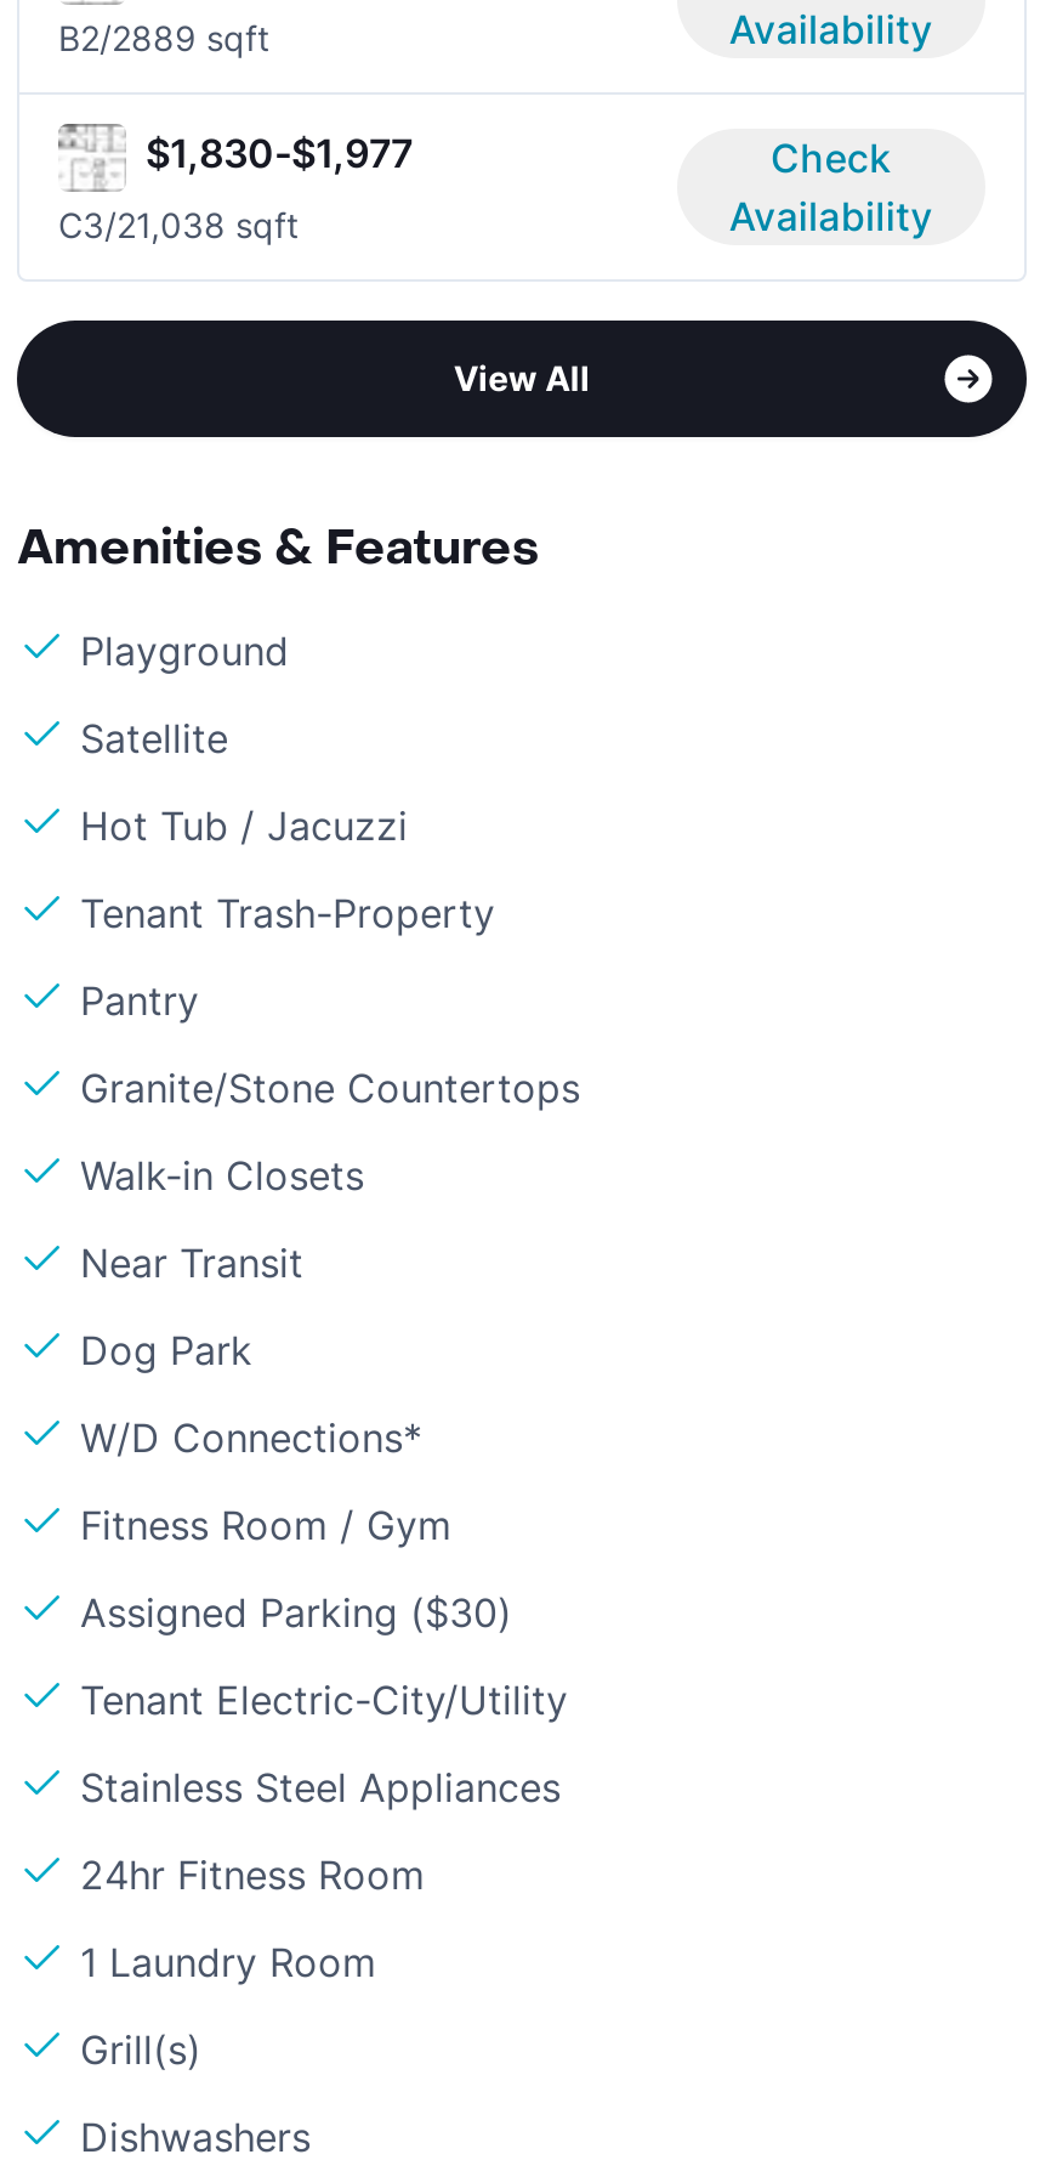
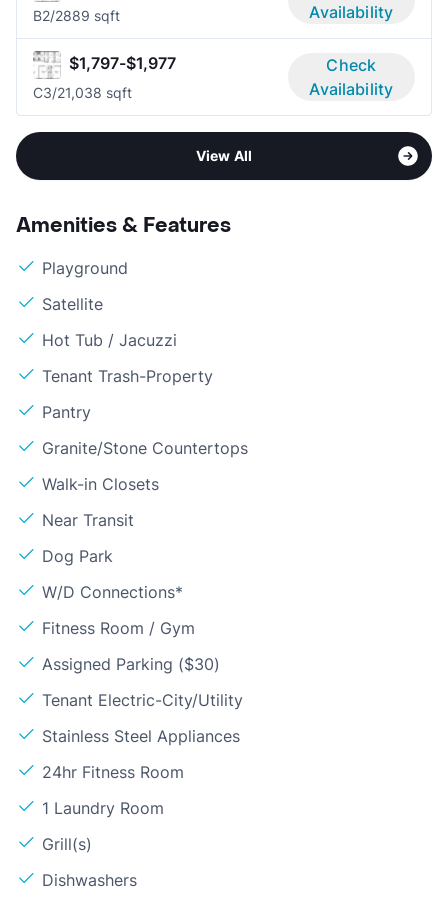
[146,129,413,178] $1,830-$1,977 -> [69,53,176,73] $1,797-$1,977

